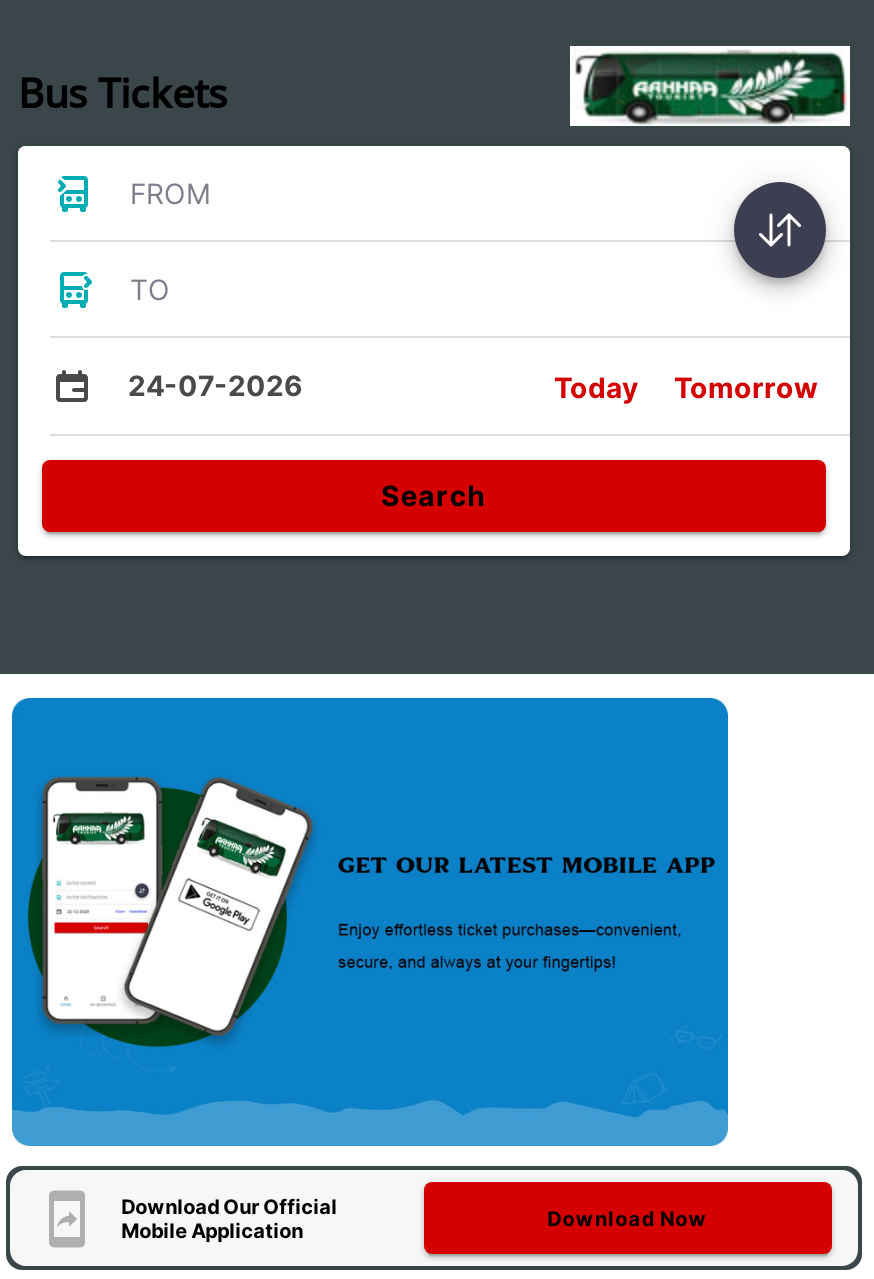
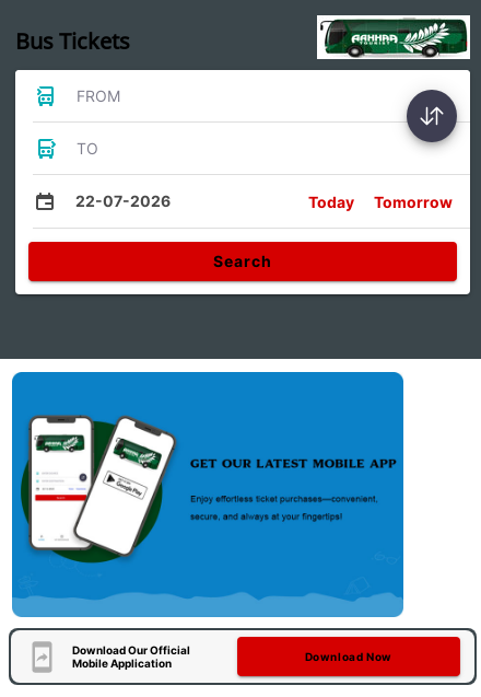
[128,368,302,402] 24-07-2026 -> [75,191,171,210] 22-07-2026

